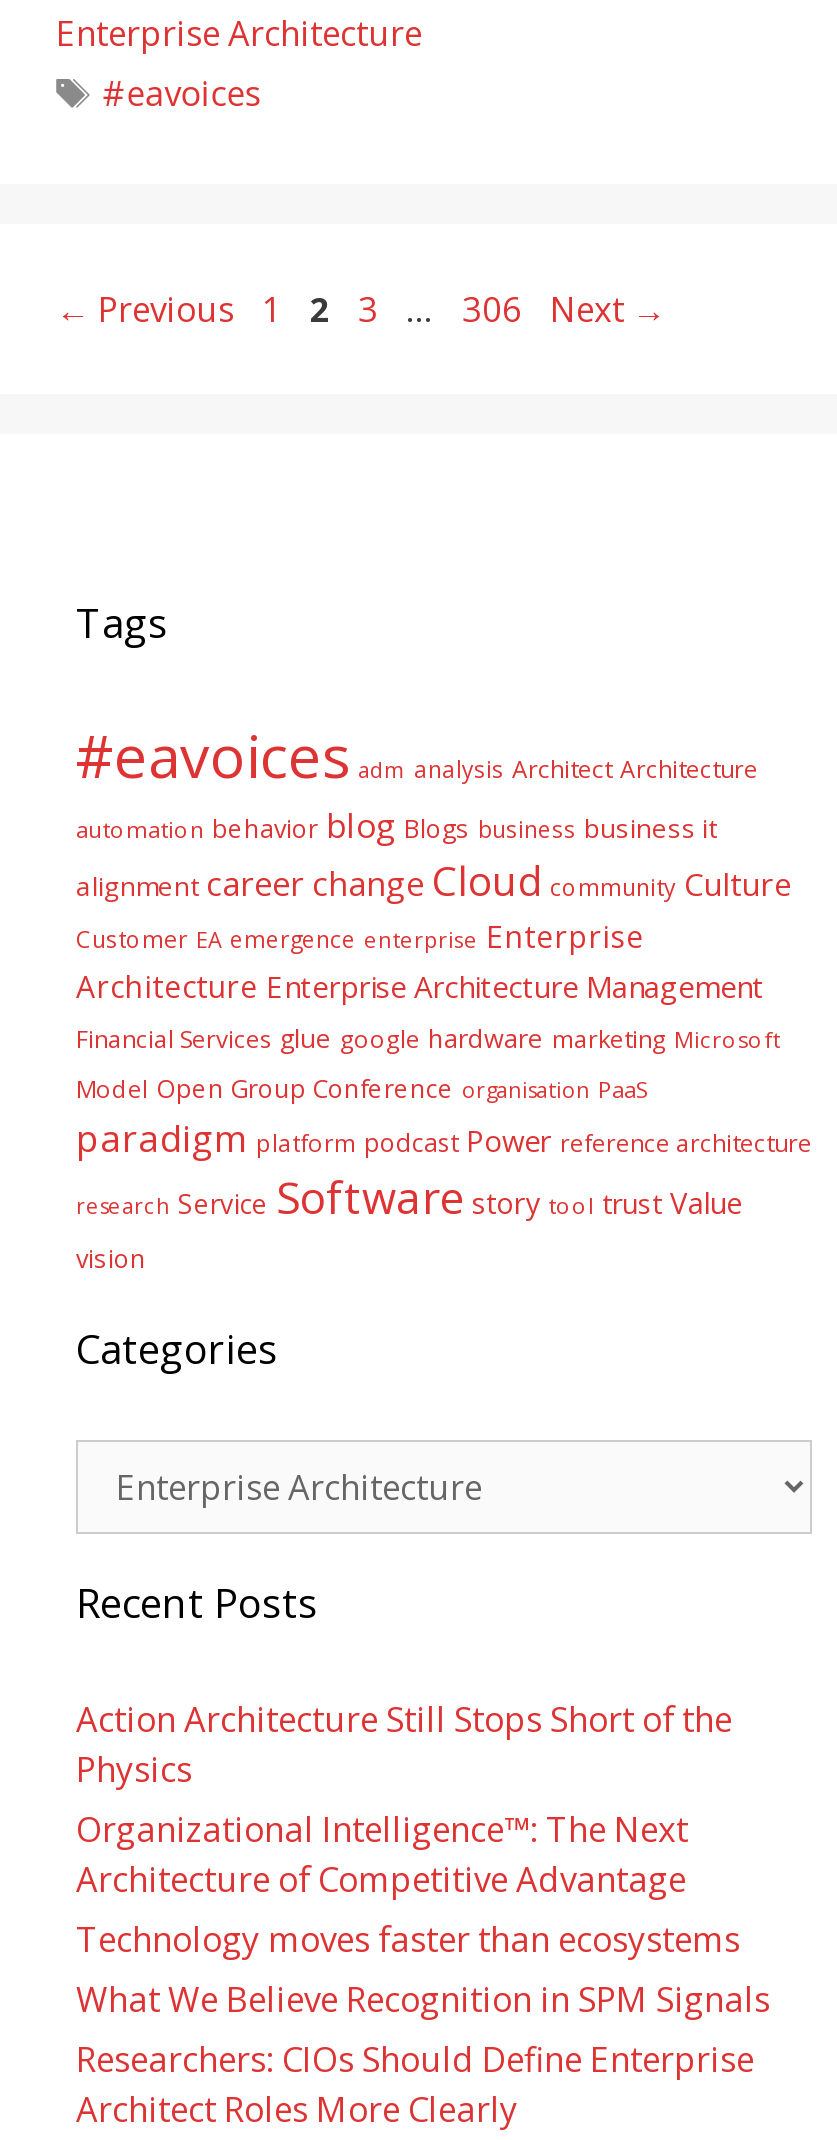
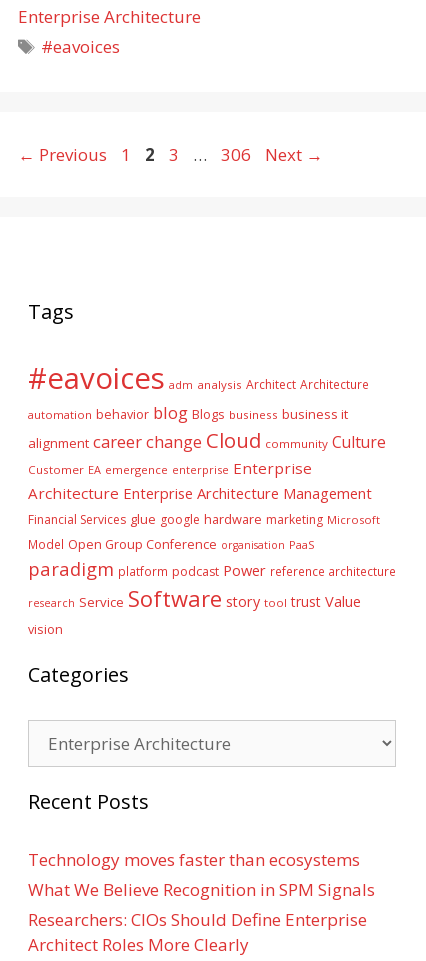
[76,1695,732,1901] Action Architecture Still Stops Short of the | Physics | Organizational Intelligence™: The Next | Architecture of Competitive Advantage -> none

